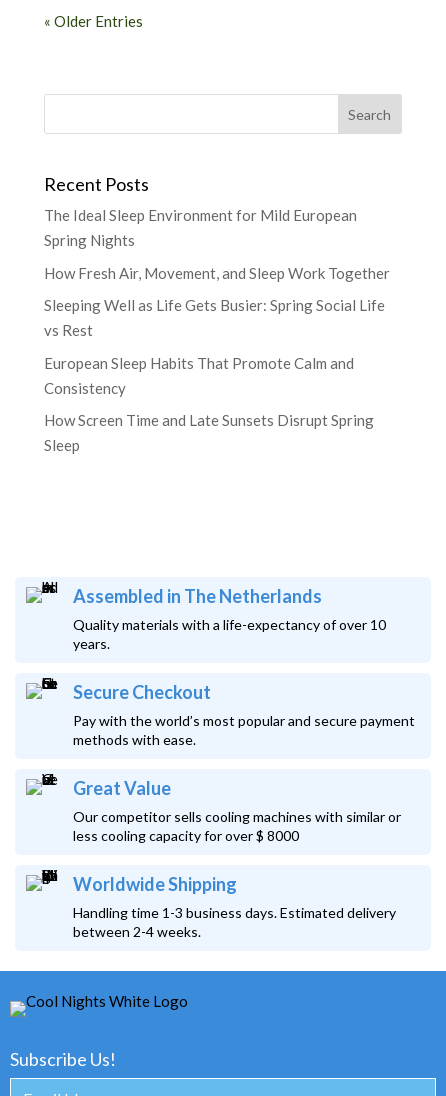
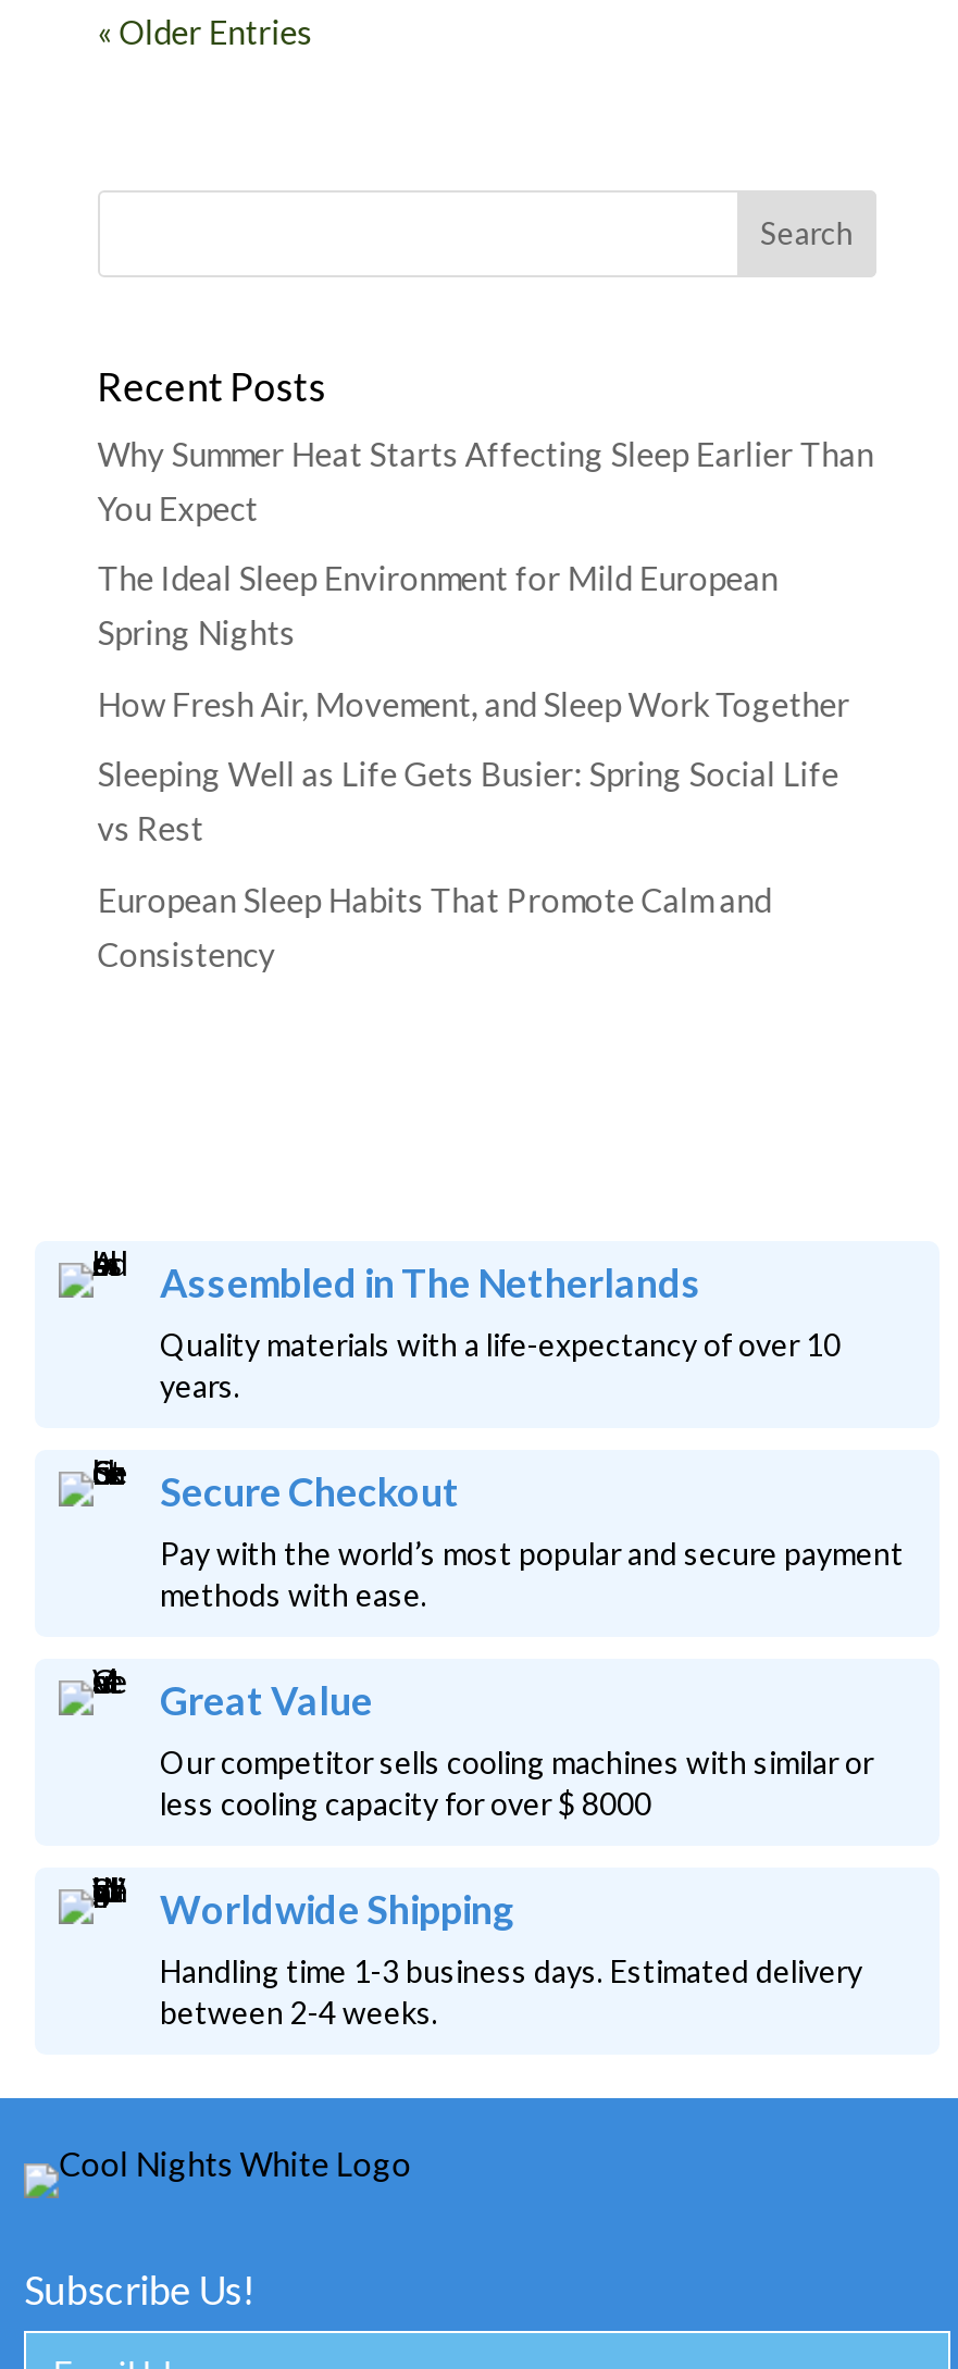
none -> [97,434,874,528] Why Summer Heat Starts Affecting Sleep Earlier Than | You Expect
moved [44,206,390,397] -> [97,559,850,973]: The Ideal Sleep Environment for Mild European | Spring Nights | How Fresh Air, Movement, and Sleep Work Together | Sleeping Well as Life Gets Busier: Spring Social Life | vs Rest | European Sleep Habits That Promote Calm and | Consistency
[44,411,374,454] How Screen Time and Late Sunsets Disrupt Spring | Sleep -> none

